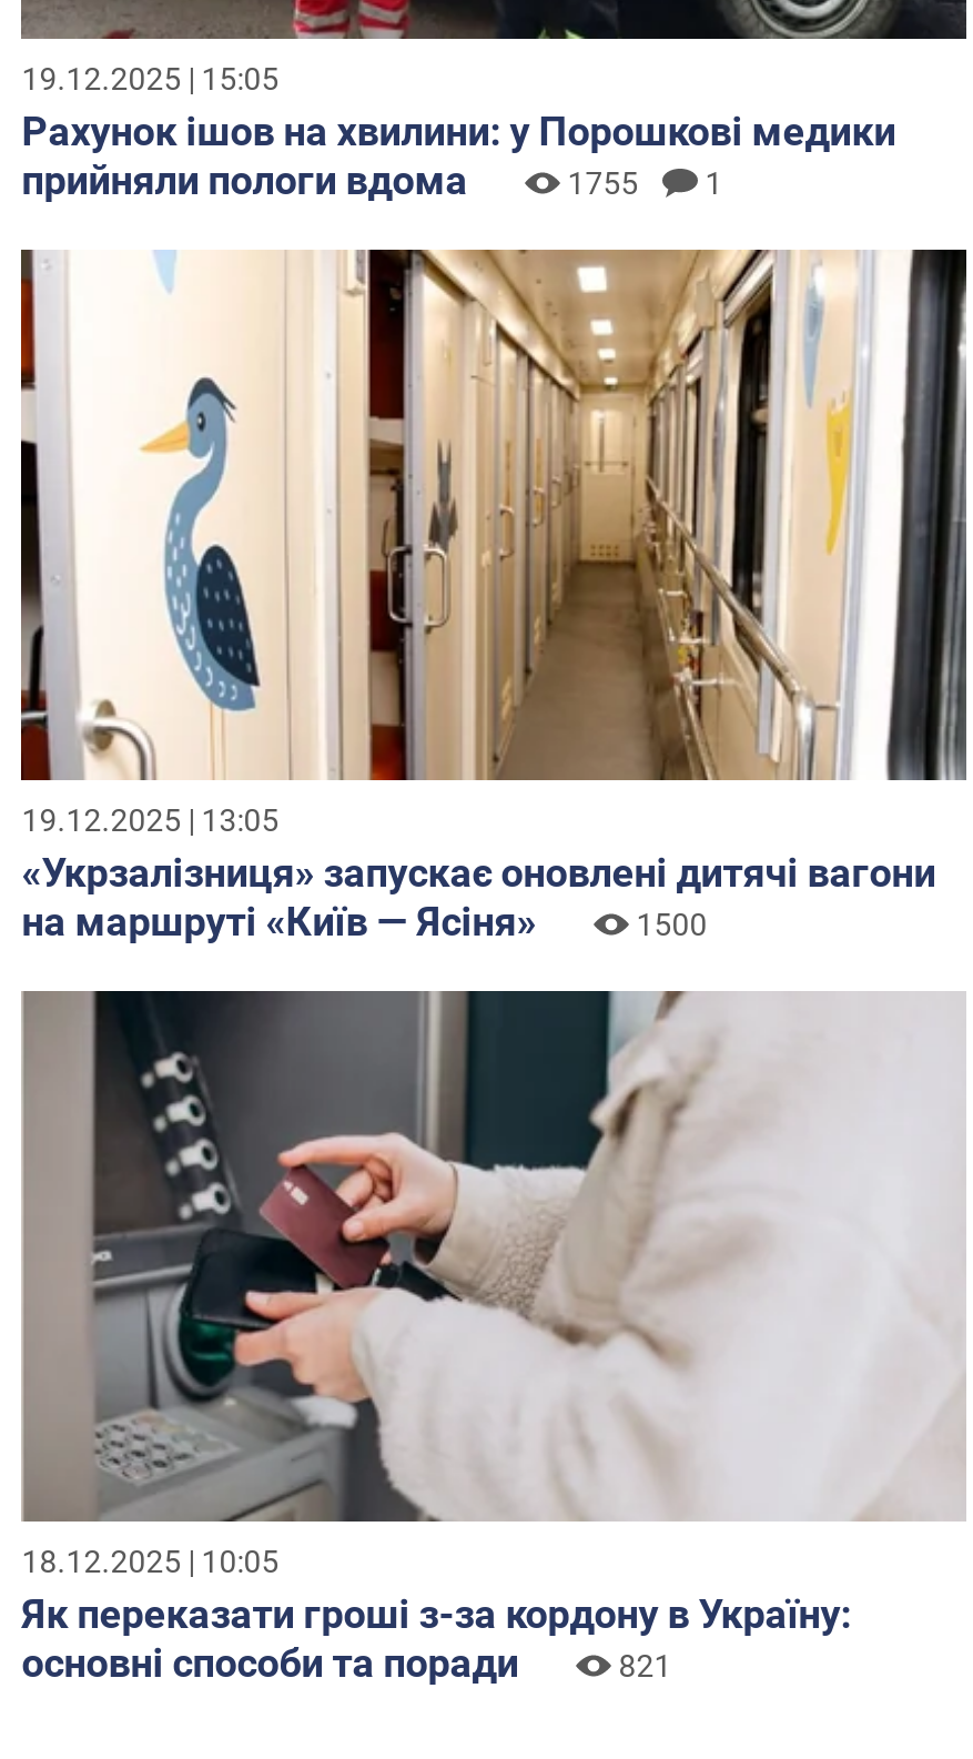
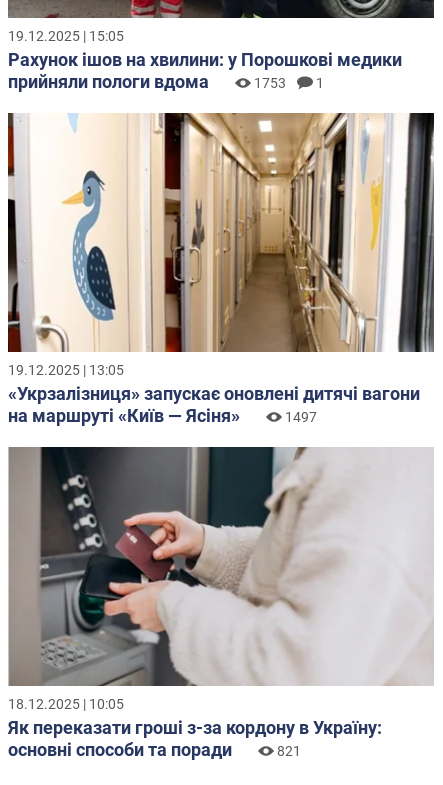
[567,165,723,201] 1755 1 -> [254,74,324,90] 1753 1
[636,907,707,943] 1500 -> [285,409,317,425] 1497

